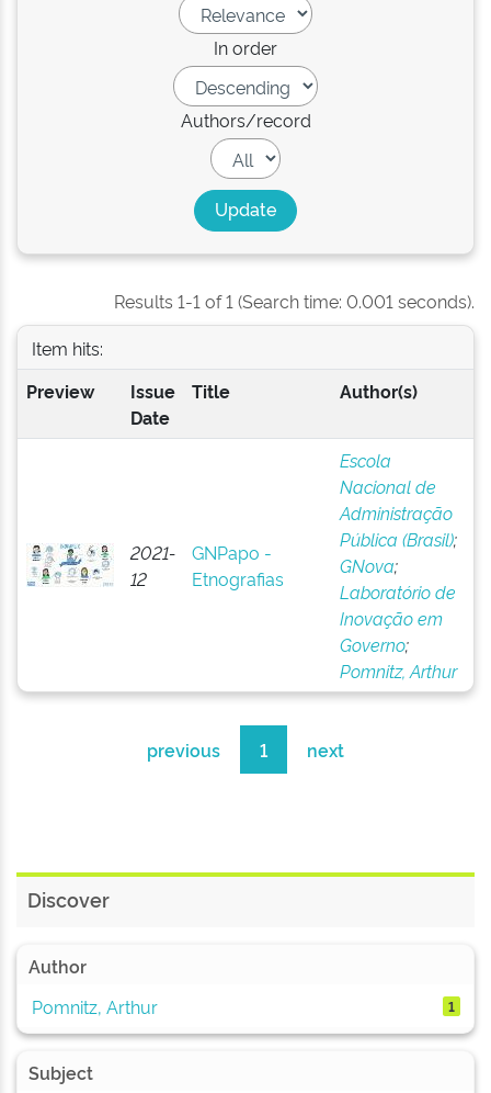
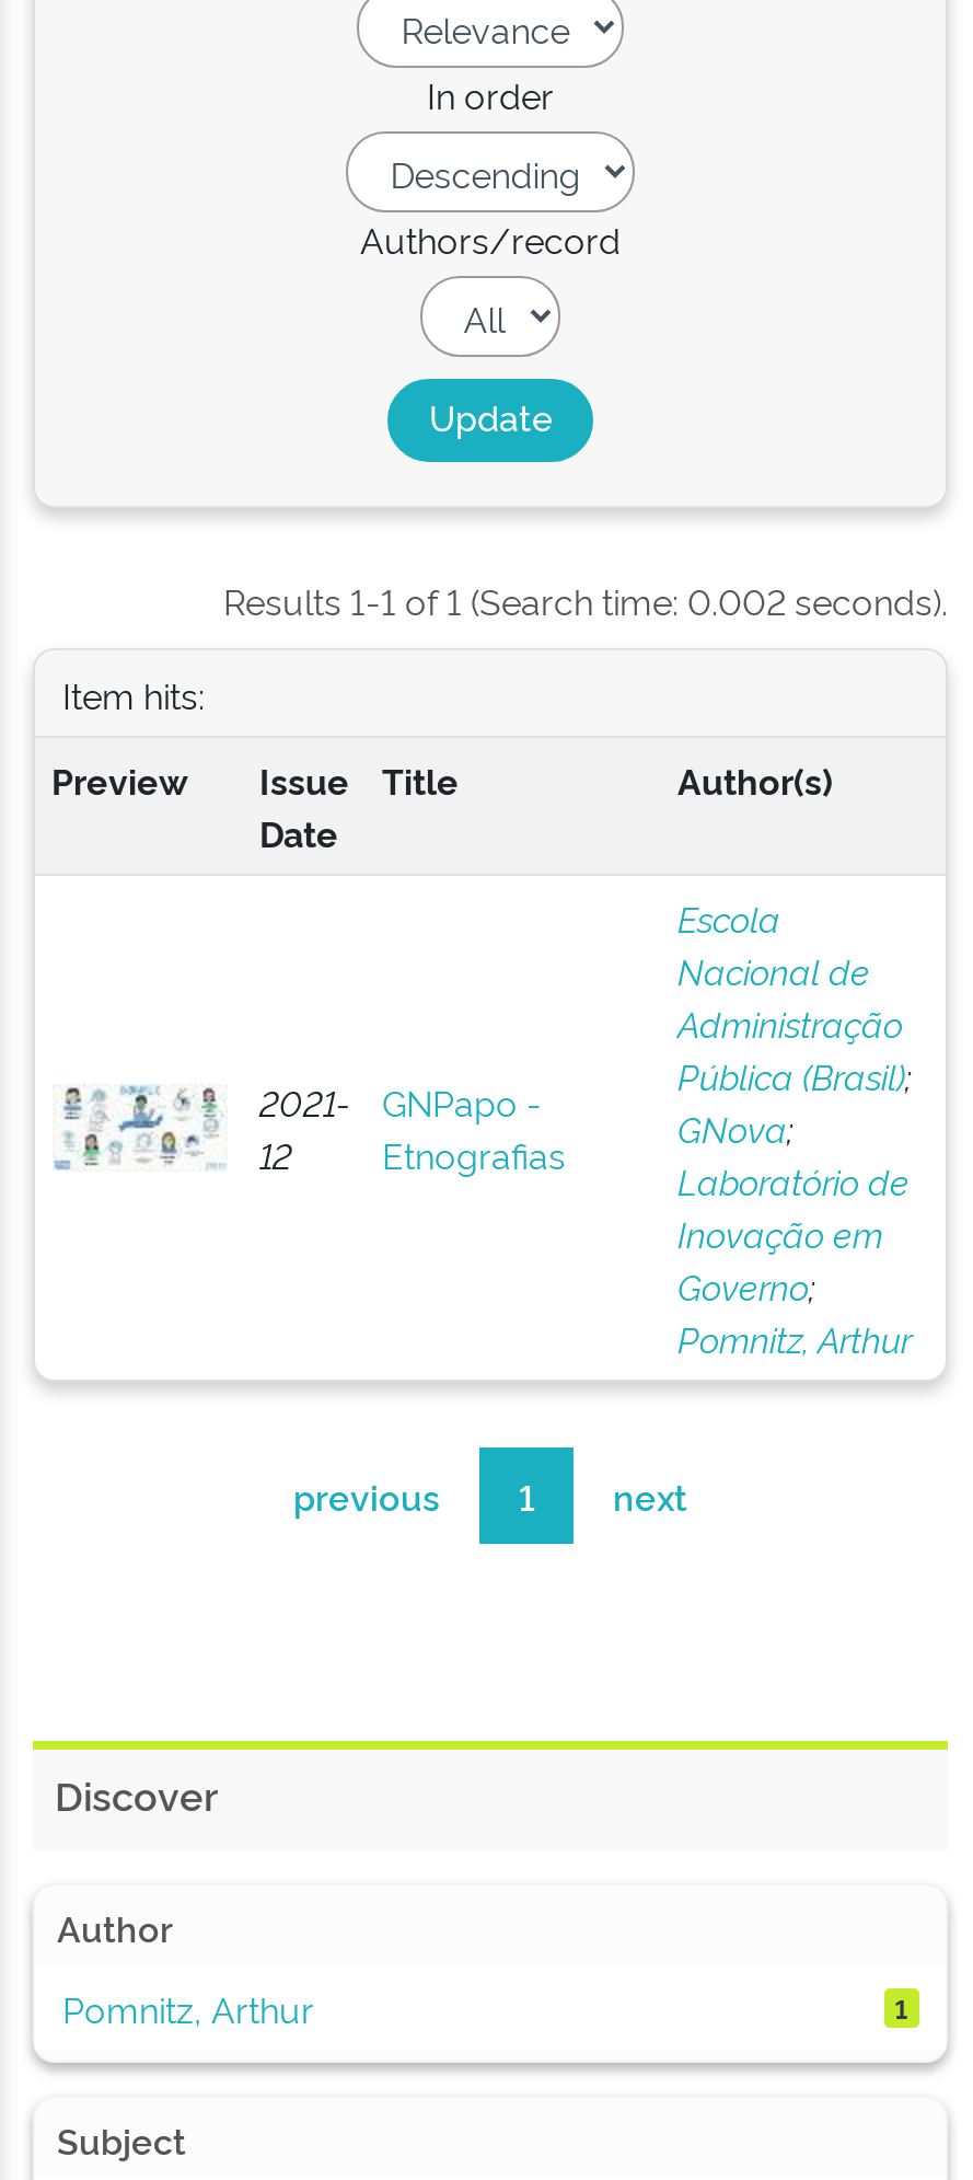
[114,289,475,313] Results 1-1 of 1 (Search time: 0.001 seconds). -> [223,576,948,624] Results 1-1 of 1 (Search time: 0.002 seconds).

